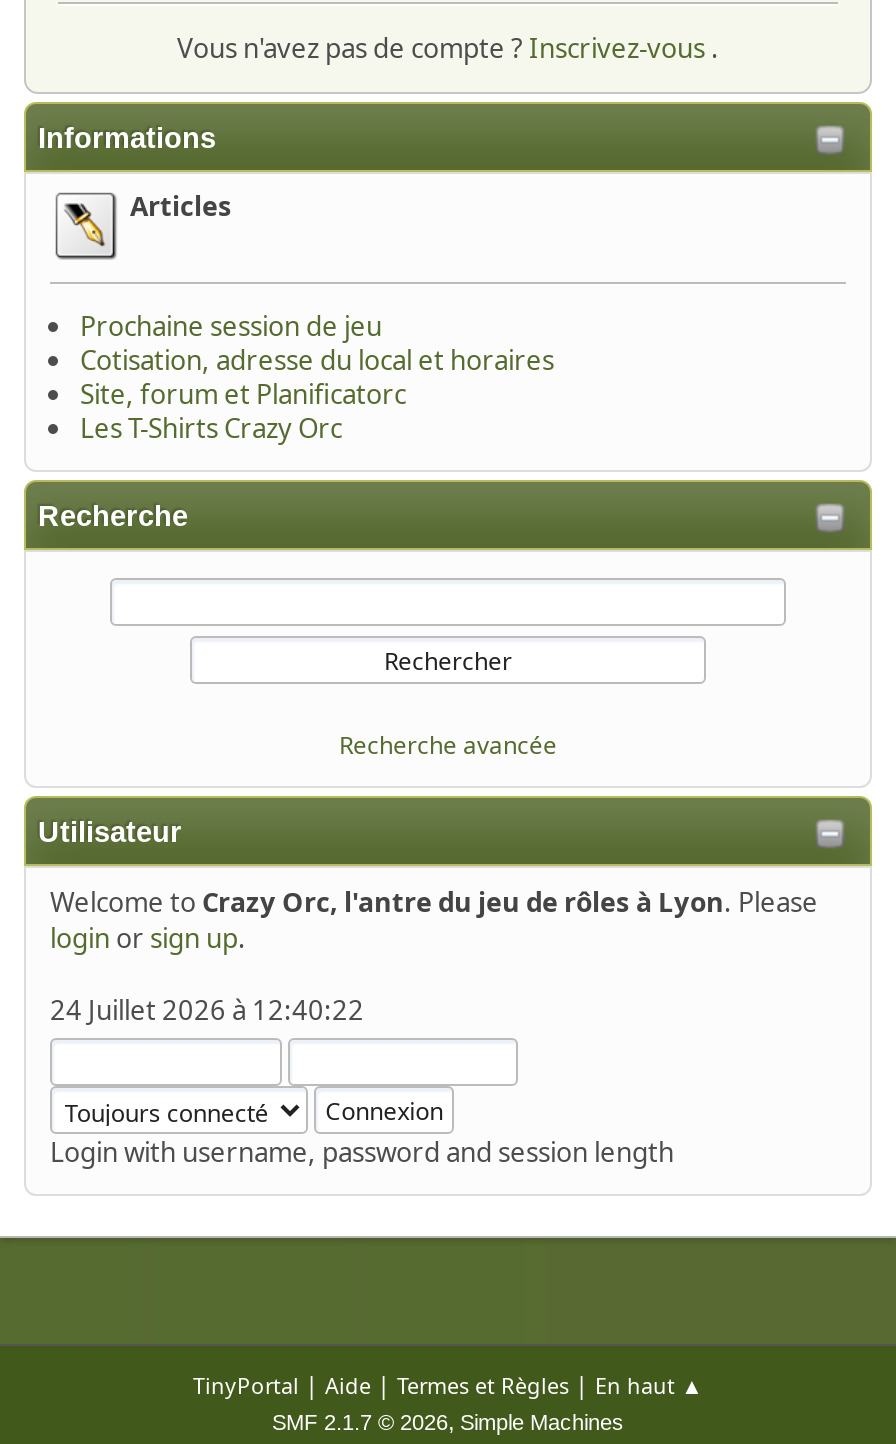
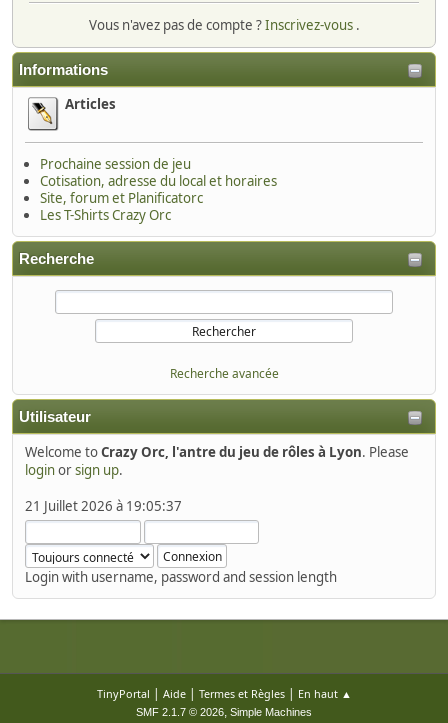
[50,992,364,1028] 24 Juillet 2026 à 12:40:22 -> [25,497,182,515] 21 Juillet 2026 à 19:05:37

